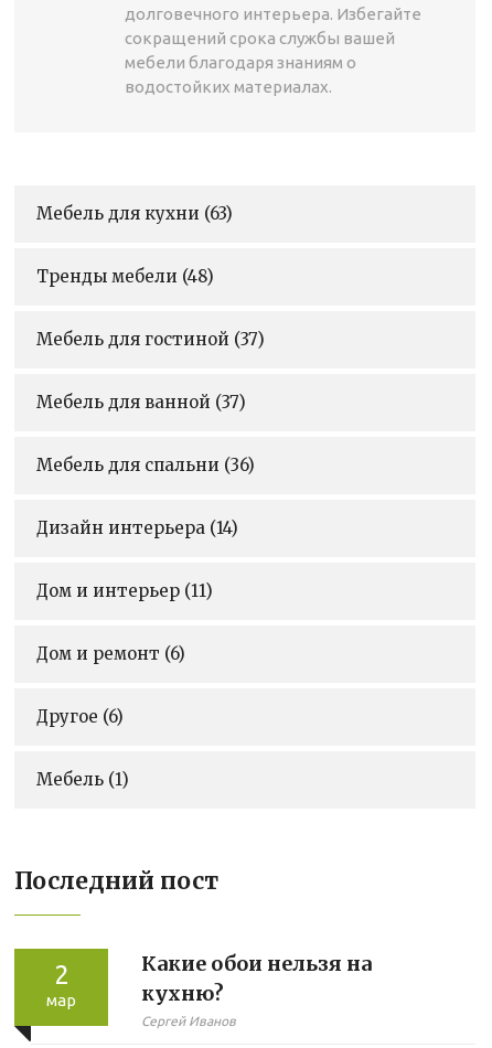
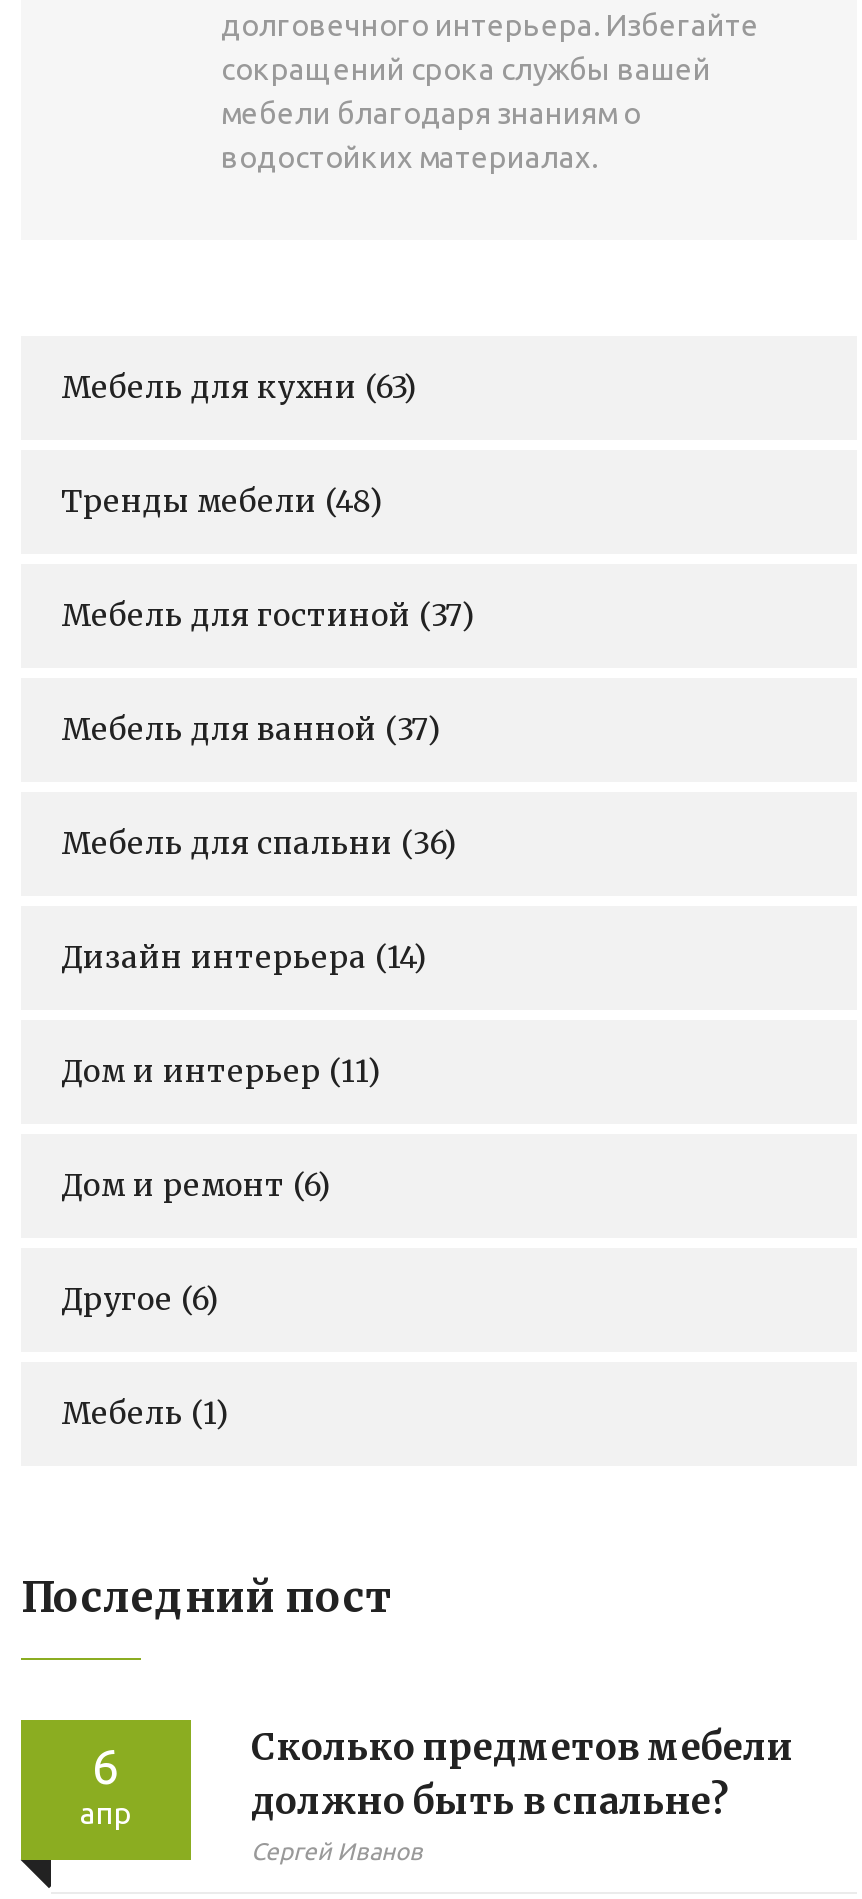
[141,950,372,1006] Какие обои нельзя на | кухню? -> [251,1723,793,1823] Сколько предметов мебели | должно быть в спальне?
[46,959,76,1009] 2 | мар -> [80,1739,132,1829] 6 | апр

